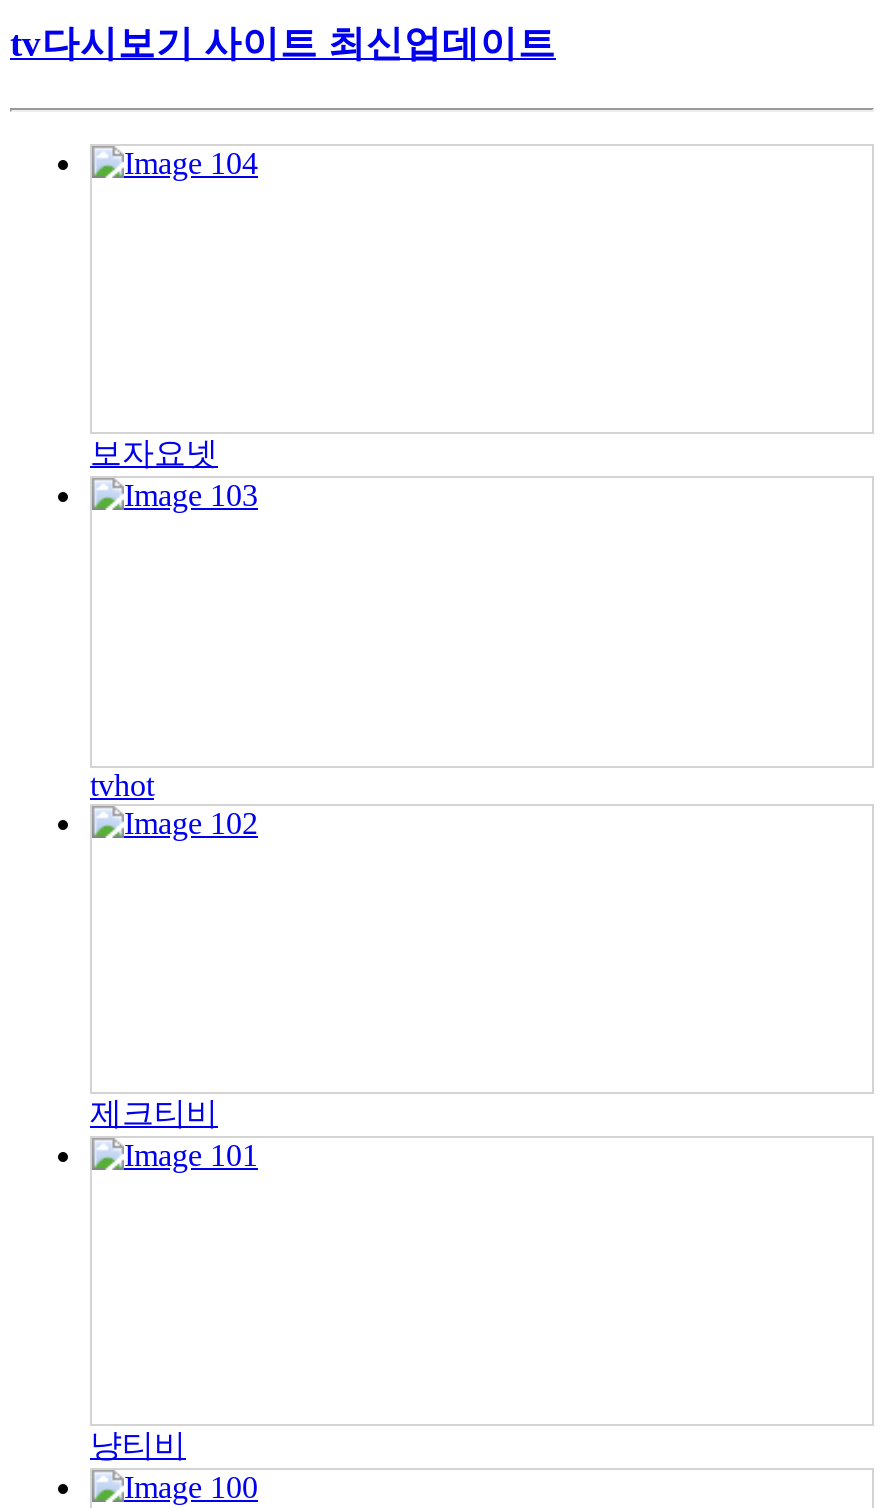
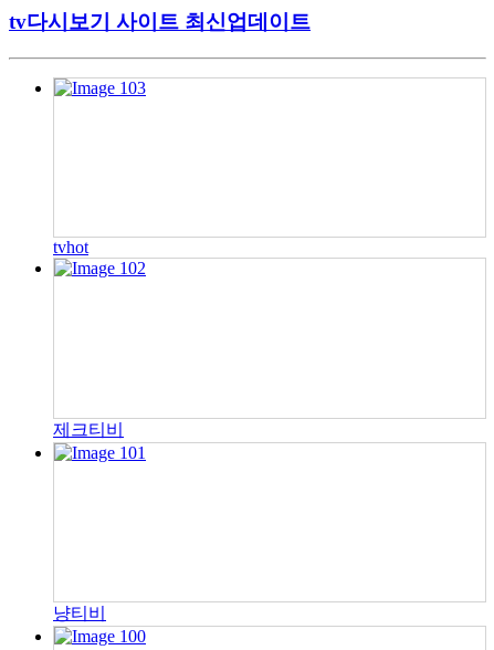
[90,436,218,470] 보자요넷 -> none

